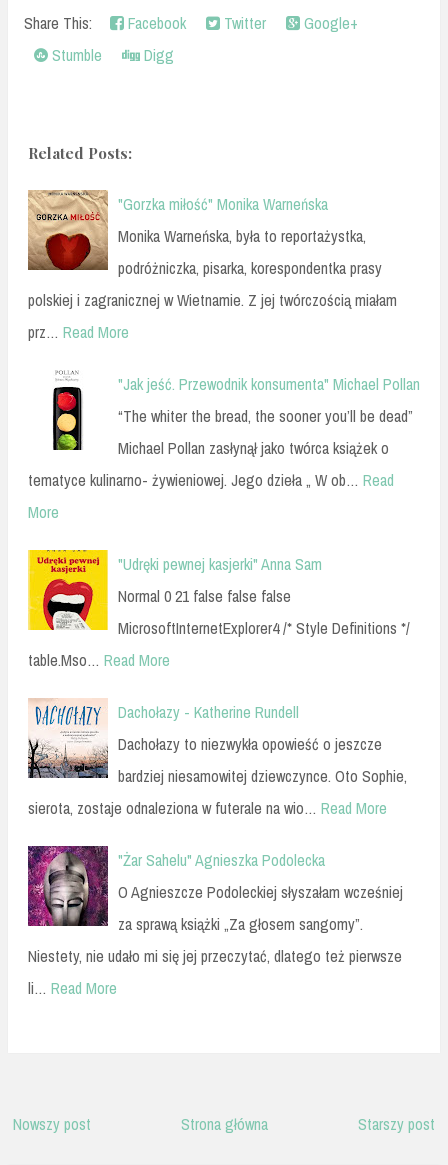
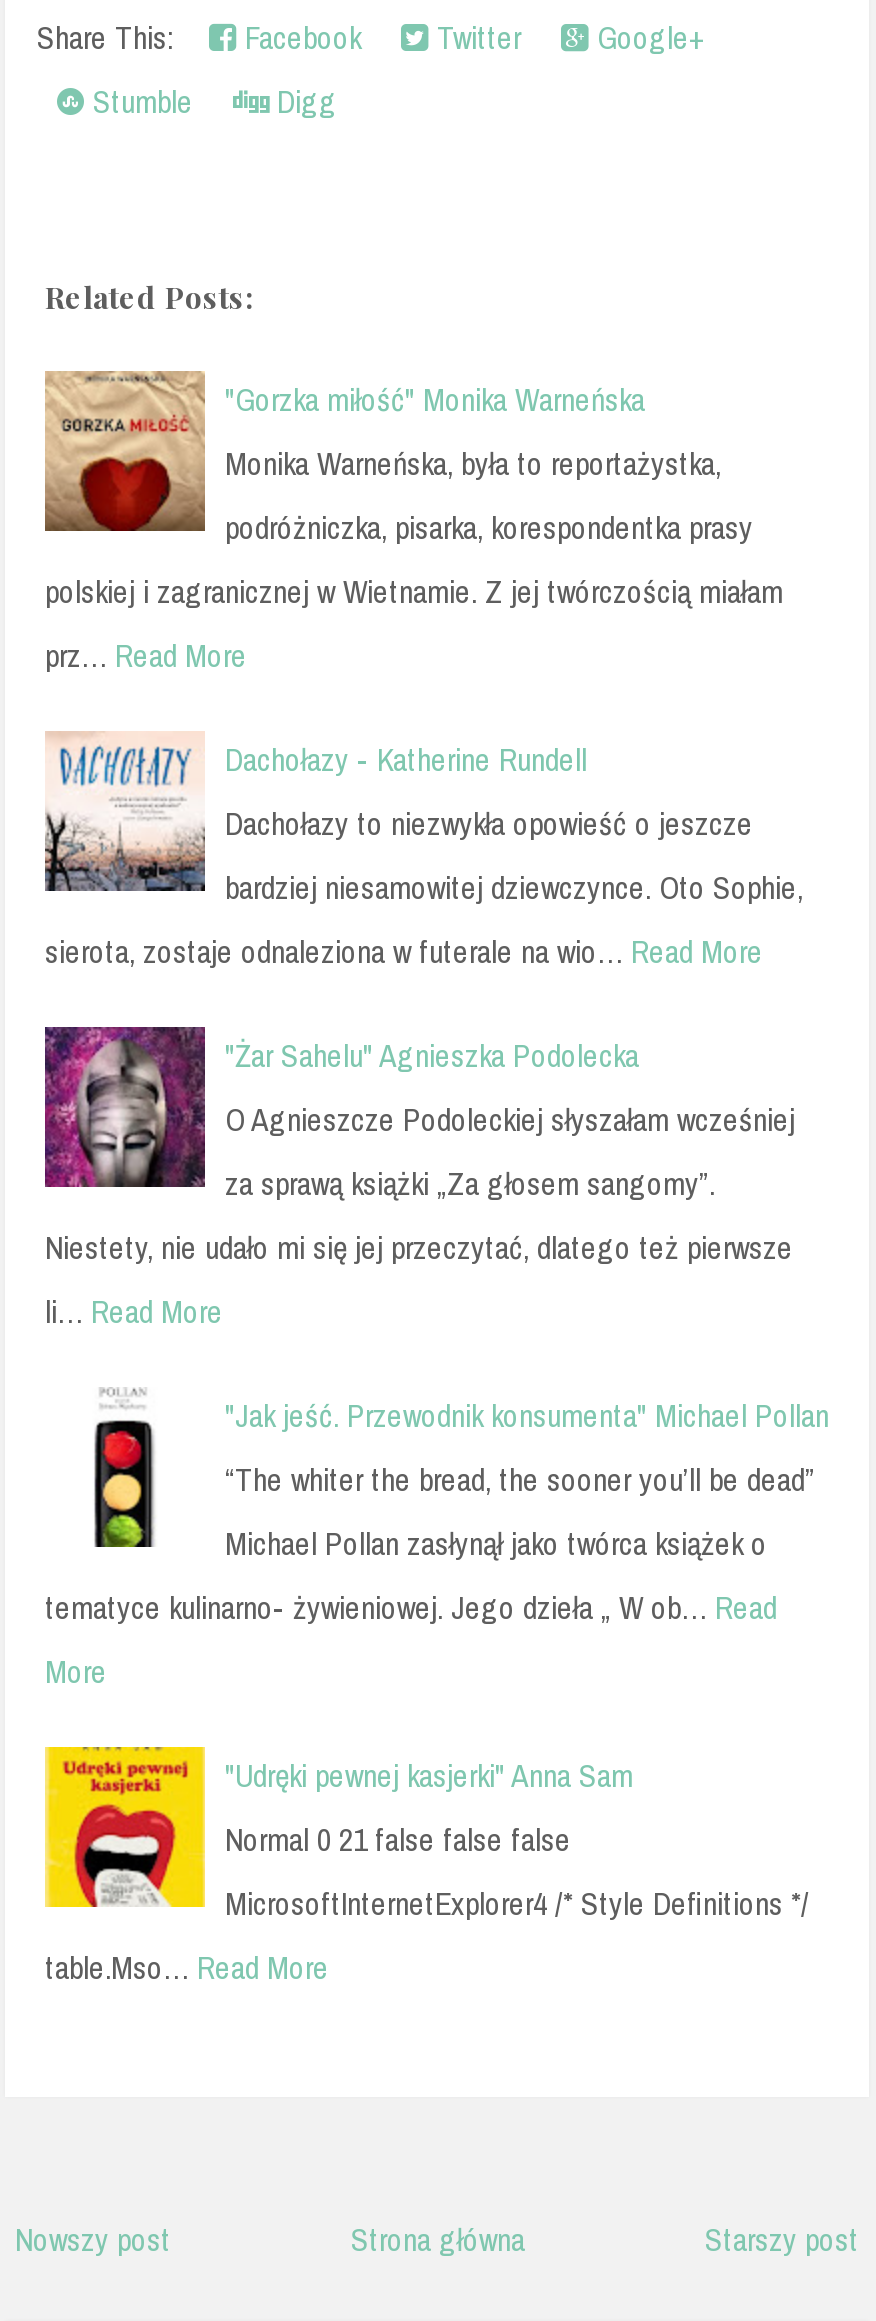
moved [28,373,420,671] -> [45,1393,829,1989]: [image] | "Jak jeść. Przewodnik konsumenta" Michael Pollan | “The whiter the bread, the sooner you’ll be dead” | ... | MicrosoftInternetExplorer4 /* Style Definitions */ | table.Mso… Read More
moved [27,698,407,999] -> [43,731,803,1333]: [image] | Dachołazy - Katherine Rundell | Dachołazy to niezwykła opowieść o jeszcze | ... | Niestety, nie udało mi się jej przeczytać, dlatego też pierwsze | li… Read More

